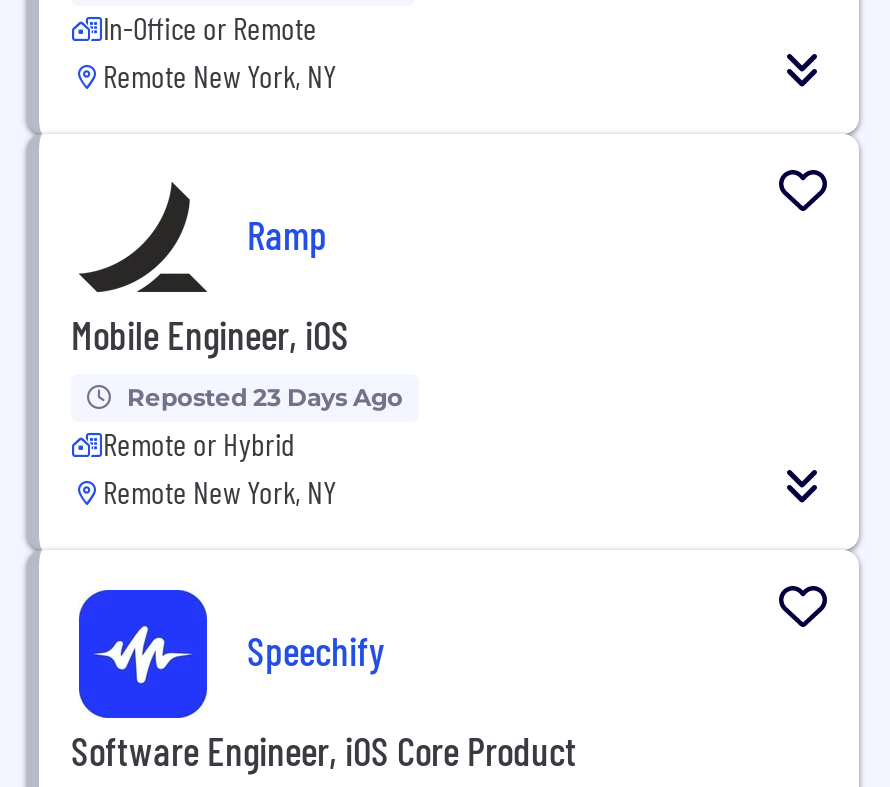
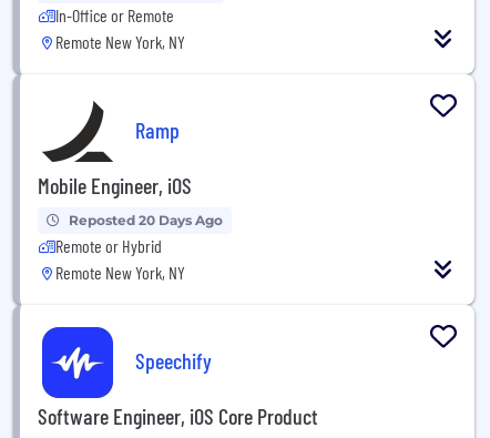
[127,381,403,411] Reposted 23 Days Ago -> [69,211,223,228] Reposted 20 Days Ago

